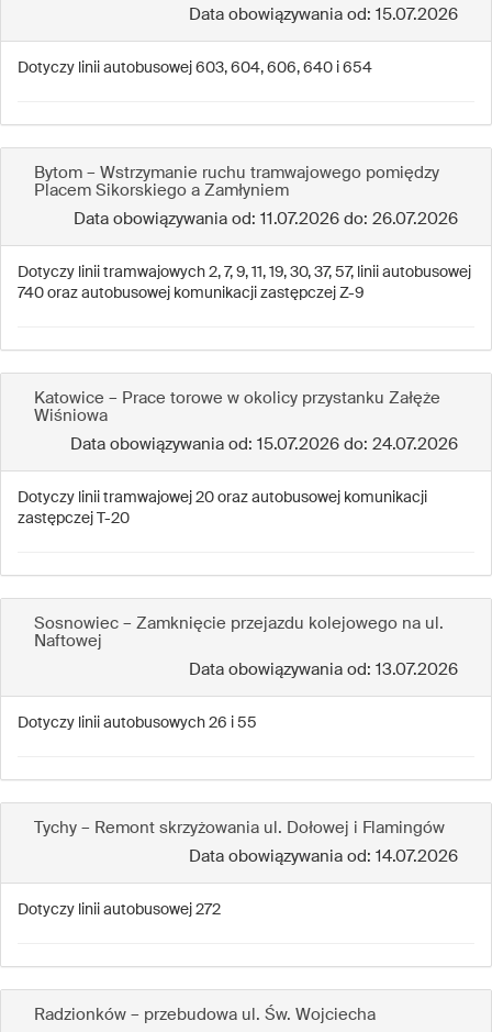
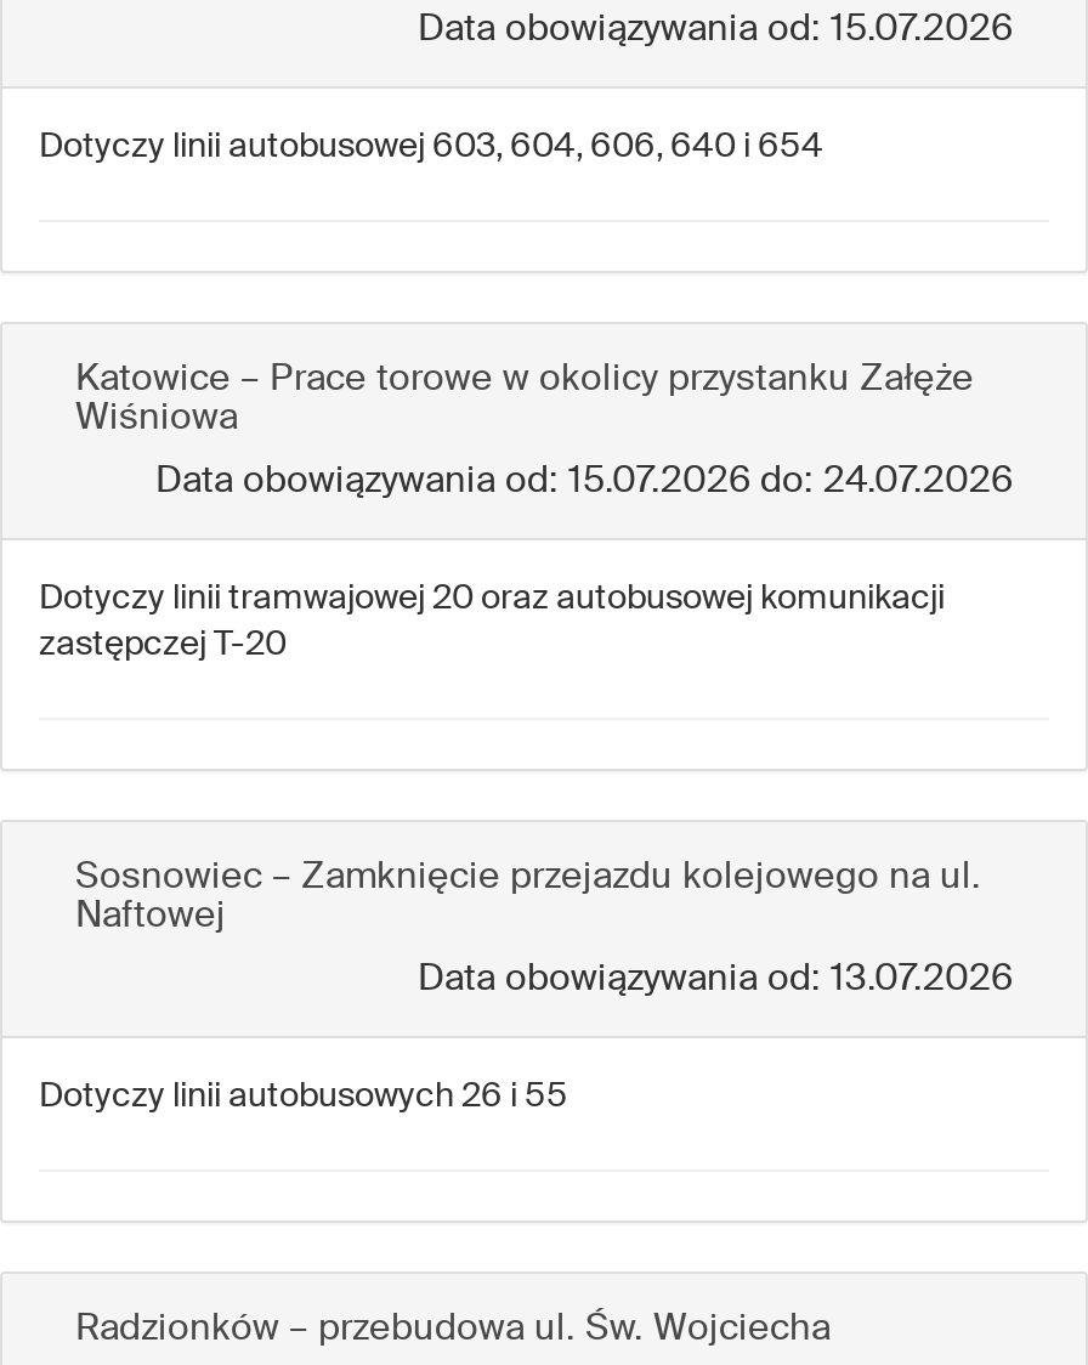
[18,165,471,301] Bytom – Wstrzymanie ruchu tramwajowego pomiędzy | Placem Sikorskiego a Zamłyniem | Data obowiązywania od: 11.07.2026 do: 26.07.2026 | Dotyczy linii tramwajowych 2, 7, 9, 11, 19, 30, 37, 57, linii autobusowej | 740 oraz autobusowej komunikacji zastępczej Z-9 -> none
[18,820,458,918] Tychy – Remont skrzyżowania ul. Dołowej i Flamingów | Data obowiązywania od: 14.07.2026 | Dotyczy linii autobusowej 272 -> none

